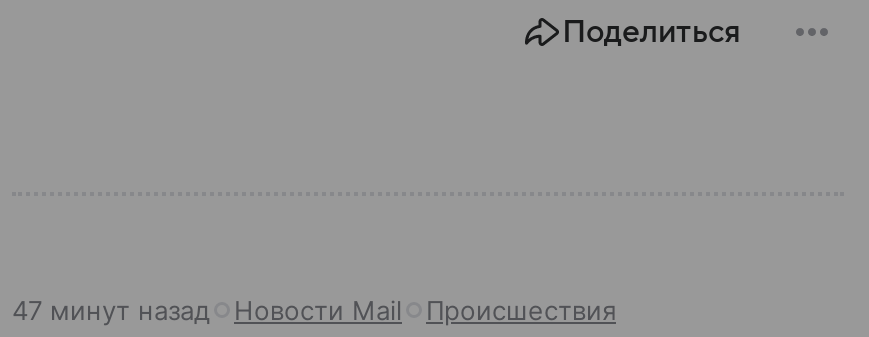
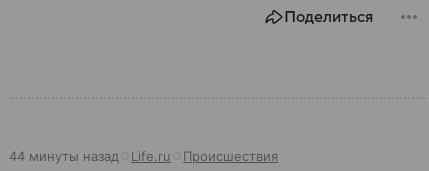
[12,295,402,327] 47 минут назад | Новости Mail -> [9,148,171,164] 44 минуты назад | Life.ru

